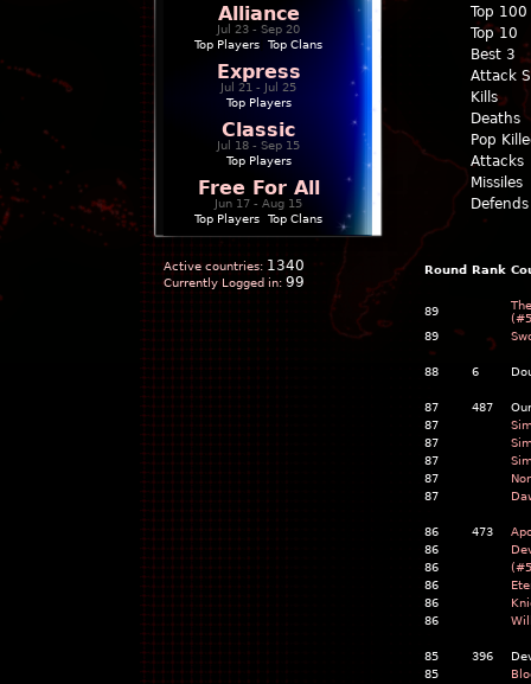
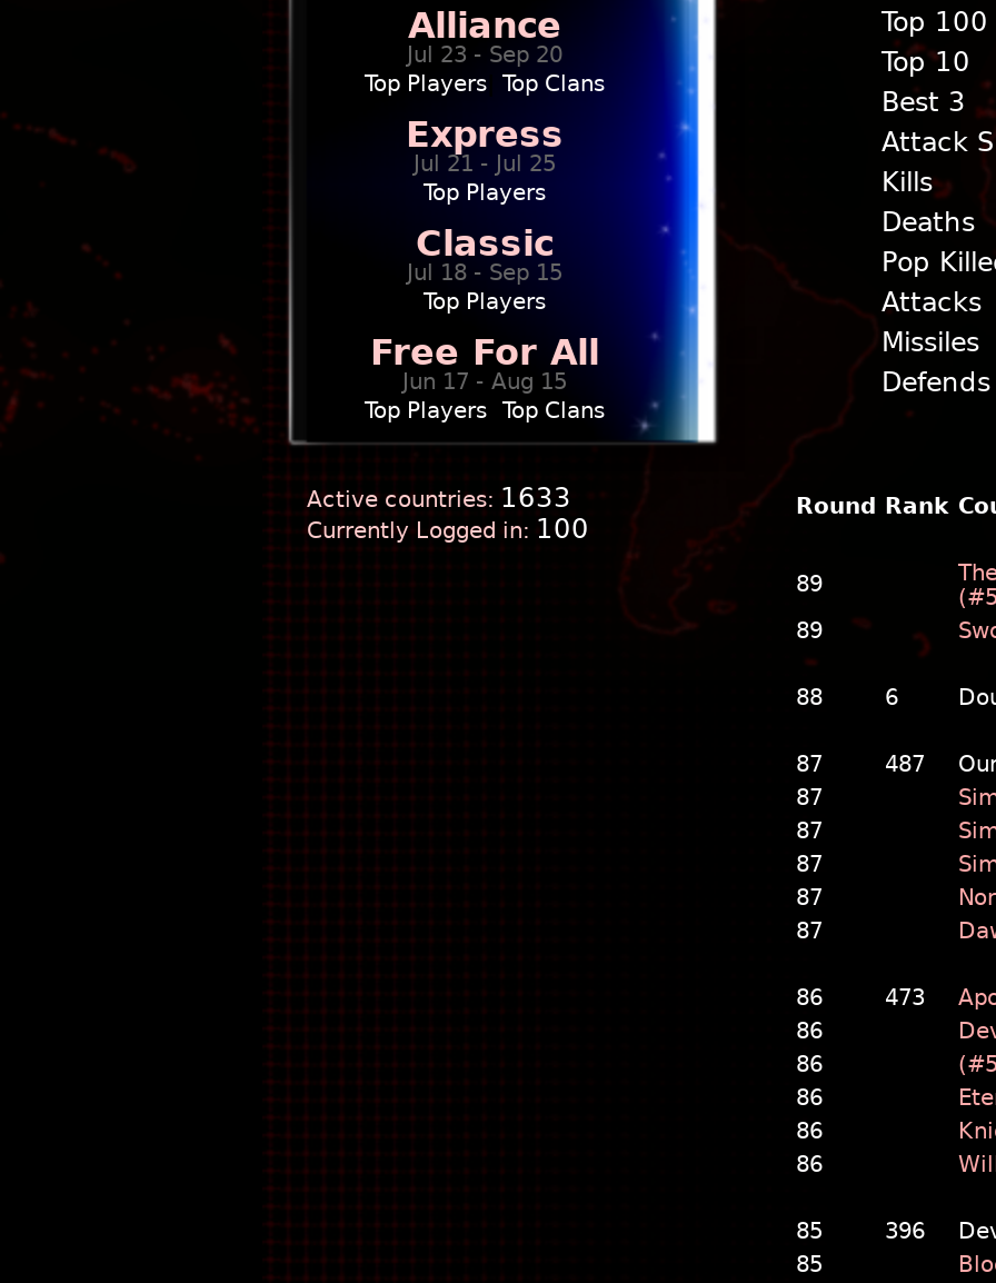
[164,257,305,274] Active countries: 1340 -> [307,483,571,514] Active countries: 1633
[164,274,305,290] Currently Logged in: 99 -> [307,514,589,545] Currently Logged in: 100

